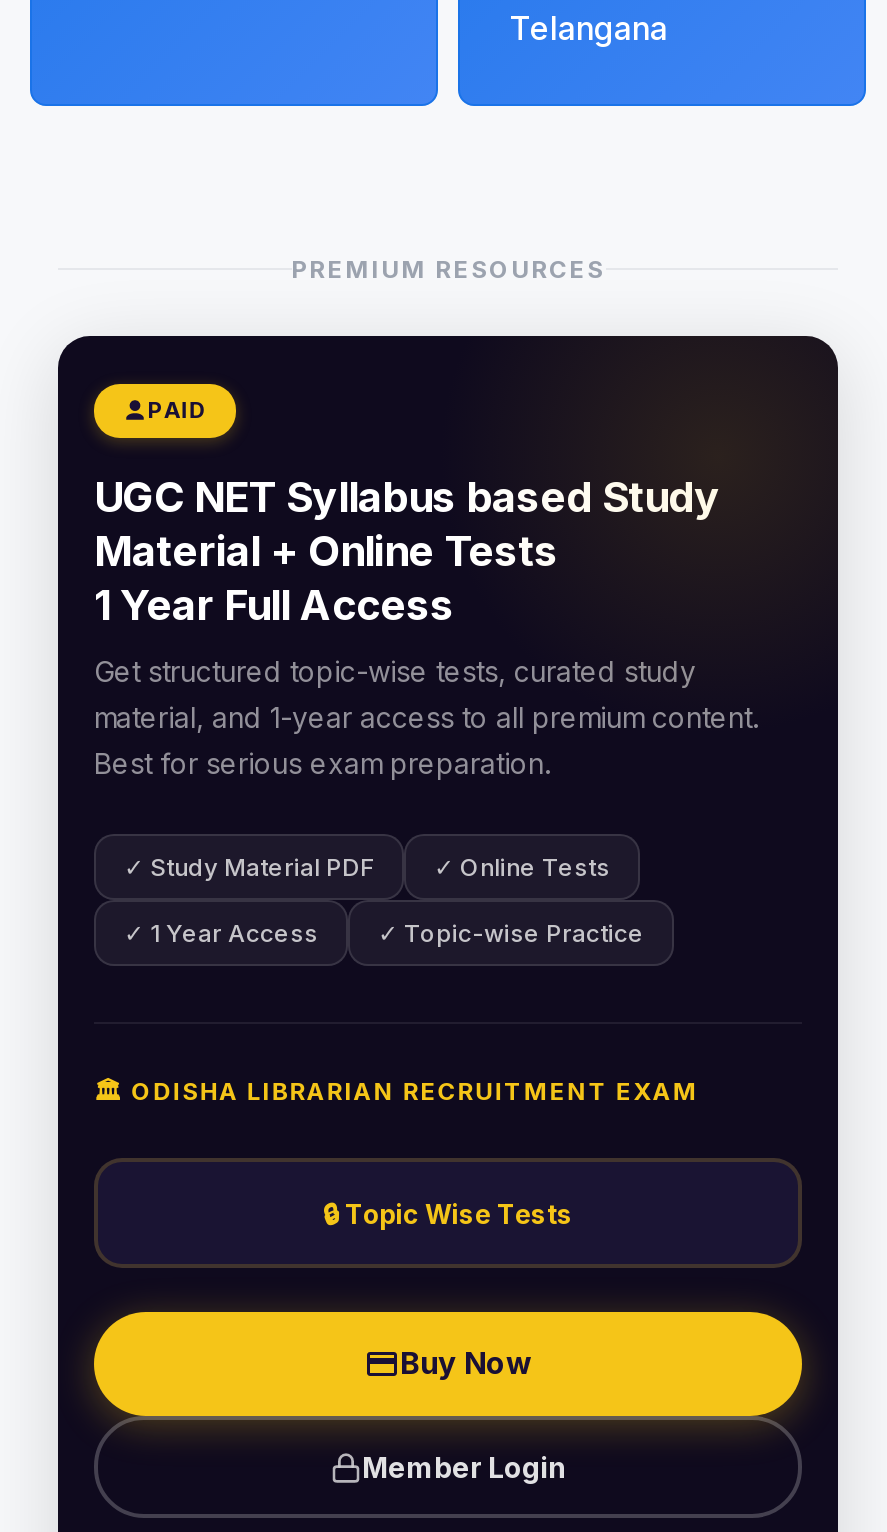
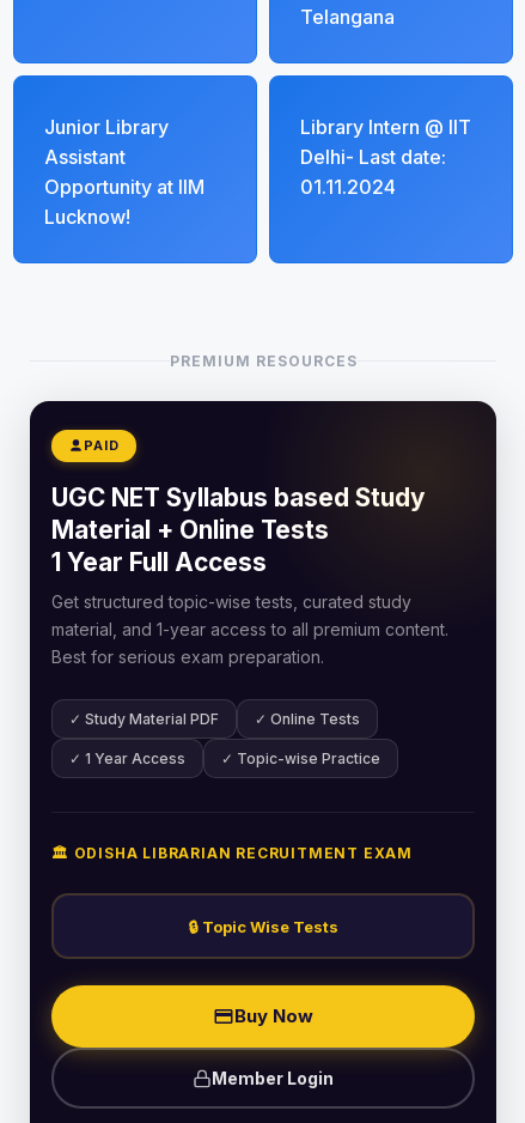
none -> [44,115,204,229] Junior Library | Assistant | Opportunity at IIM | Lucknow!
none -> [300,115,471,199] Library Intern @ IIT | Delhi- Last date: | 01.11.2024

